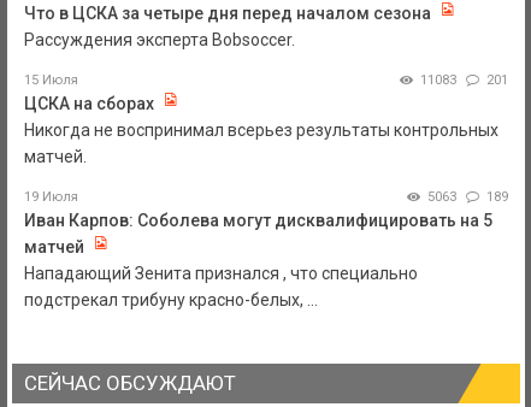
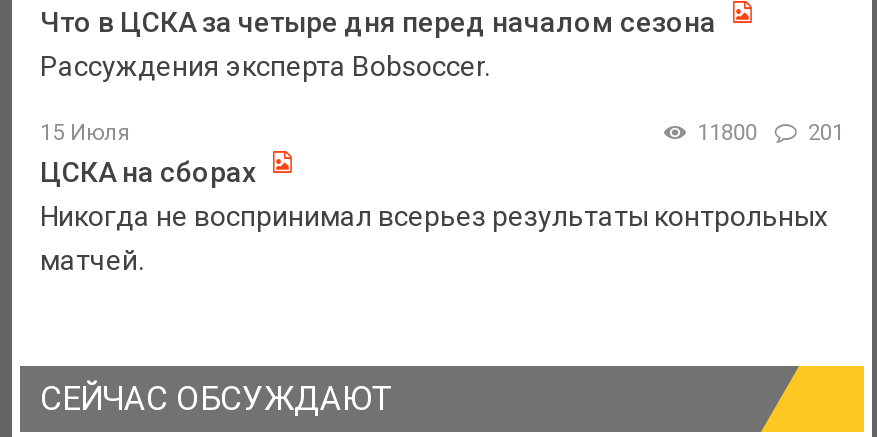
[420,72,508,88] 11083 201 -> [697,120,844,146] 11800 201
[24,189,508,310] 19 Июля | 5063 | 189 | Иван Карпов: Соболева могут дисквалифицировать на 5 | матчей | Нападающий Зенита признался , что специально | подстрекал трибуну красно-белых, ... -> none

